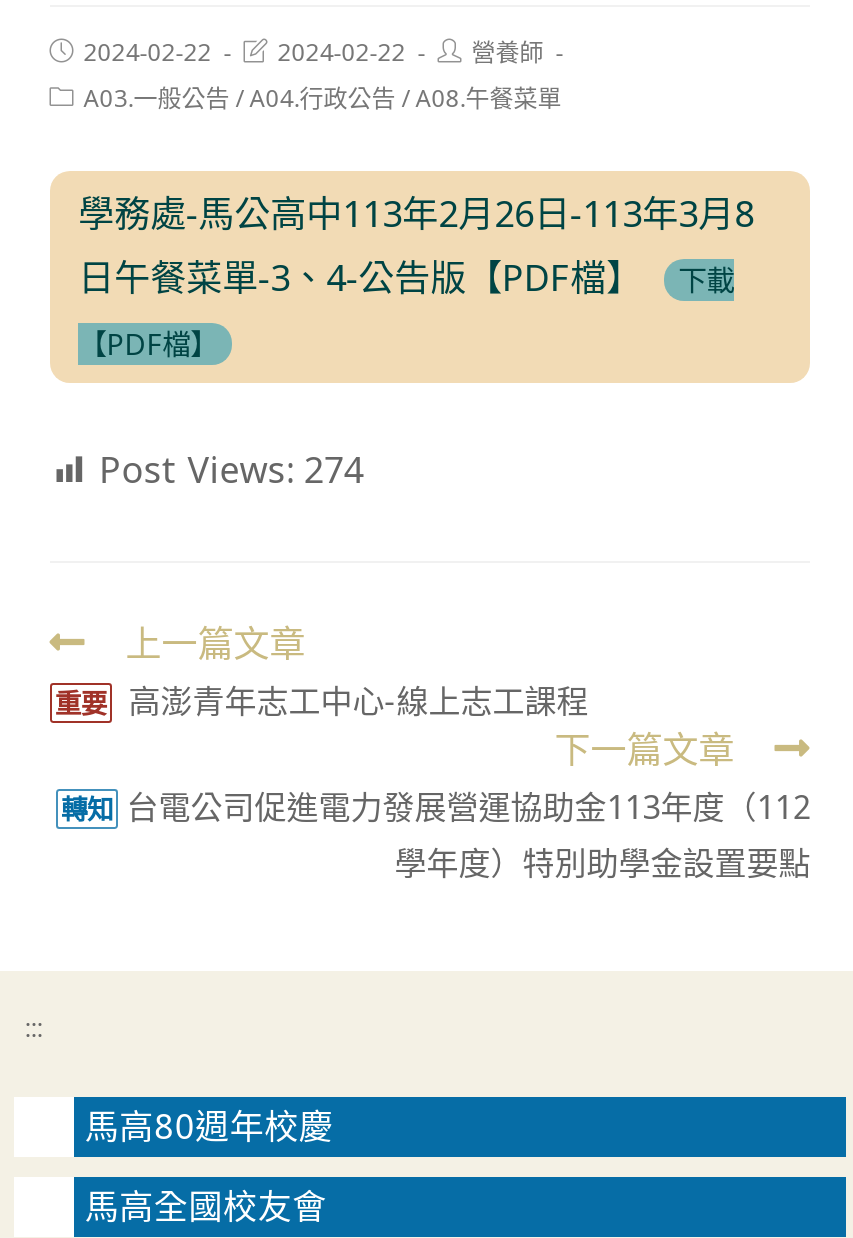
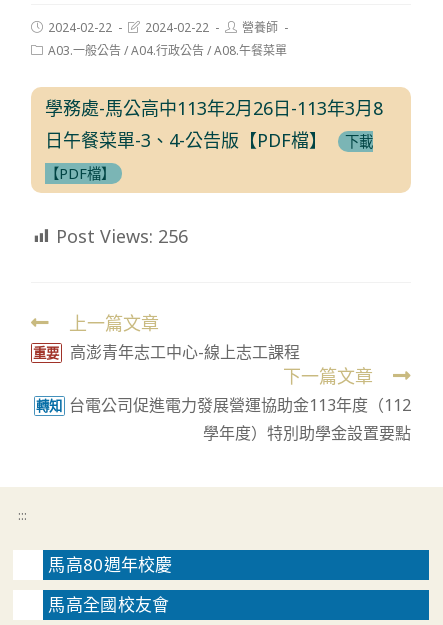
[100,446,364,494] Post Views: 274 -> [56,224,188,248] Post Views: 256

